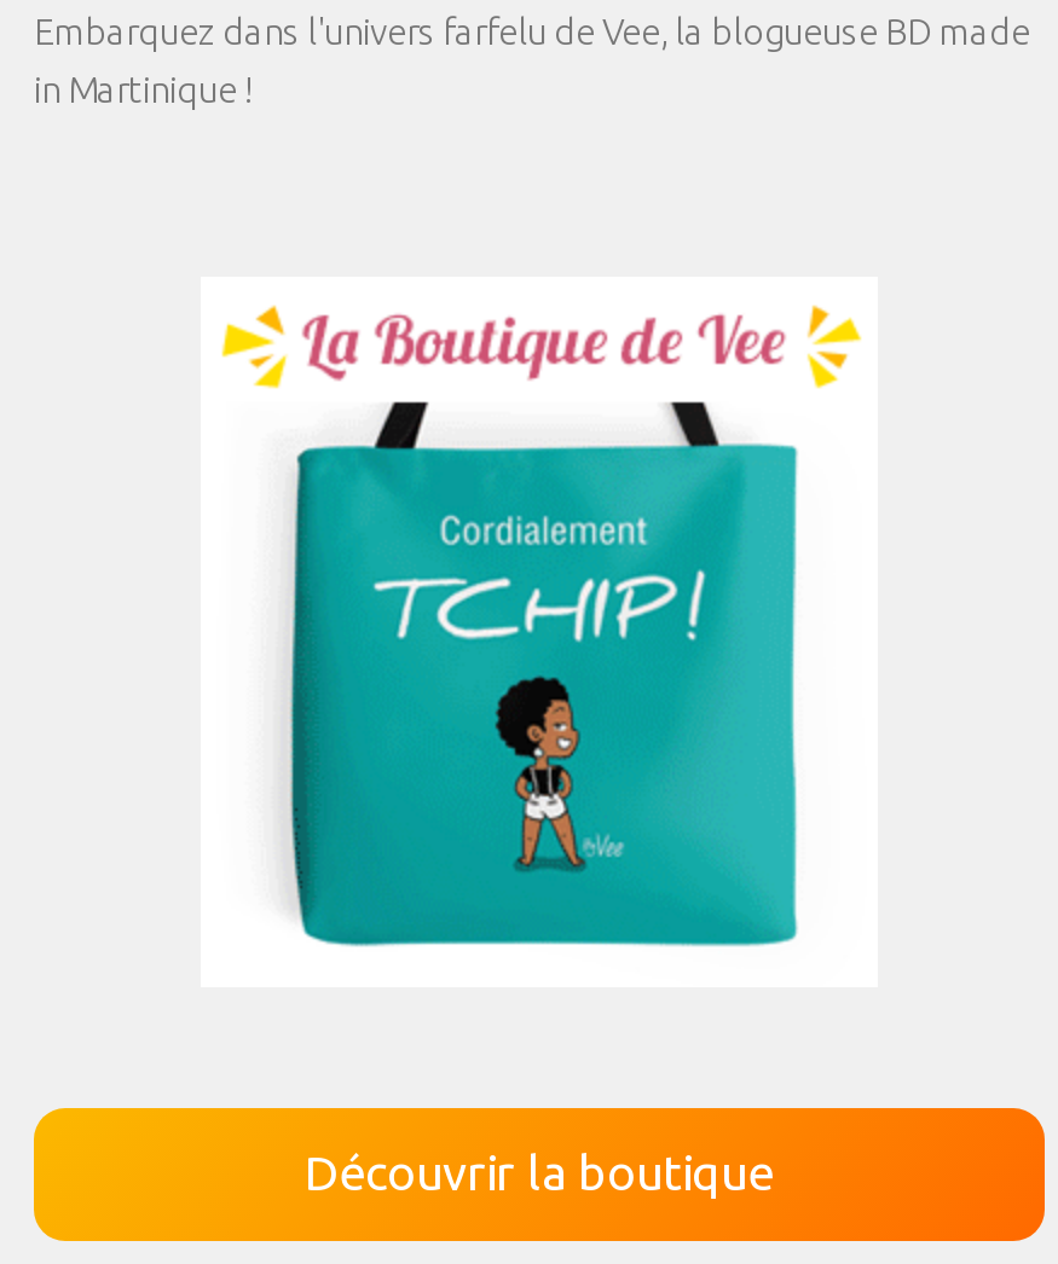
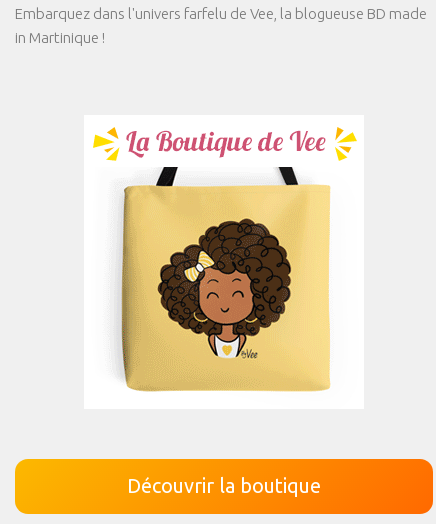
[290,441,798,949] [image] -> [121,184,331,392] [image]

